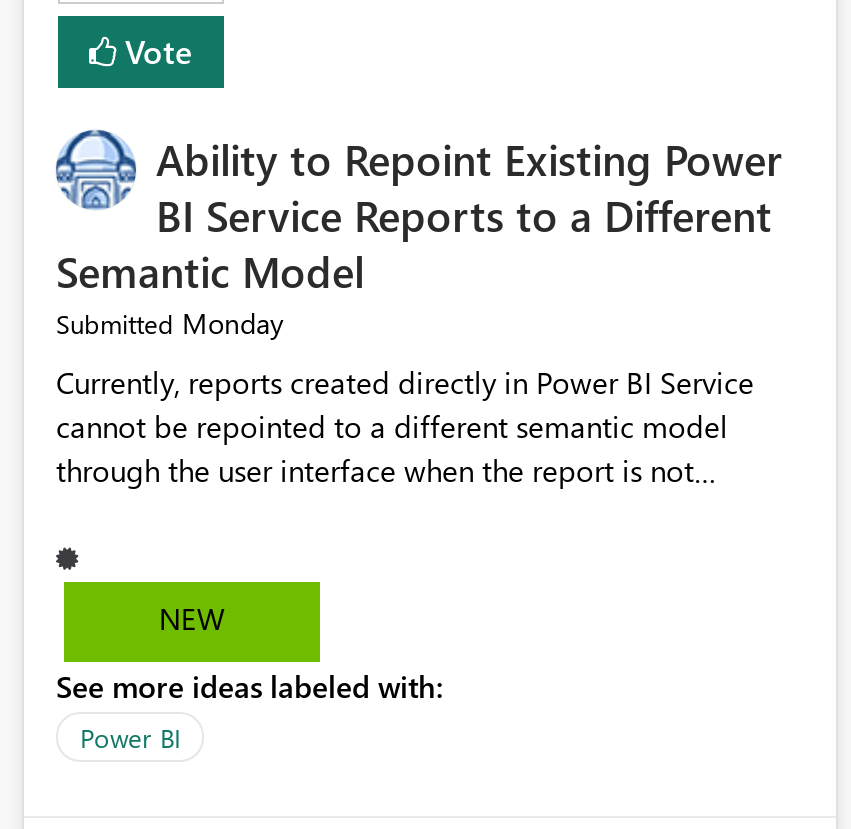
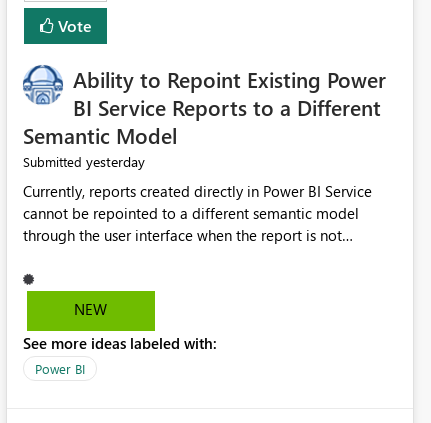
[56,305,284,343] Submitted Monday -> [23,152,145,171] Submitted yesterday

